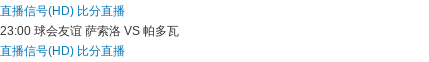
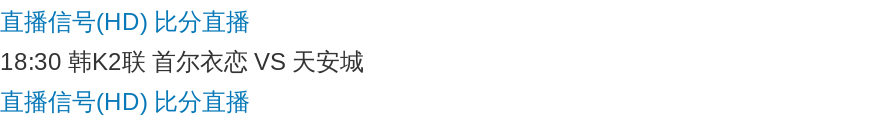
[0,24,179,38] 23:00 球会友谊萨索洛 VS 帕多瓦 -> [0,48,364,76] 18:30 韩K2联首尔衣恋 VS 天安城

